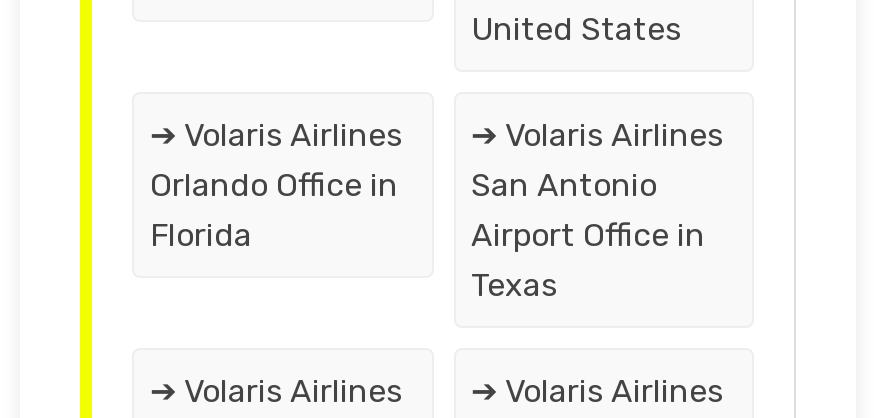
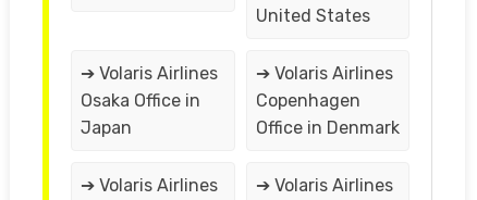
[150,165,398,253] Orlando Office in | Florida -> [81,90,200,138] Osaka Office in | Japan
[471,165,705,303] San Antonio | Airport Office in | Texas -> [255,90,399,138] Copenhagen | Office in Denmark

